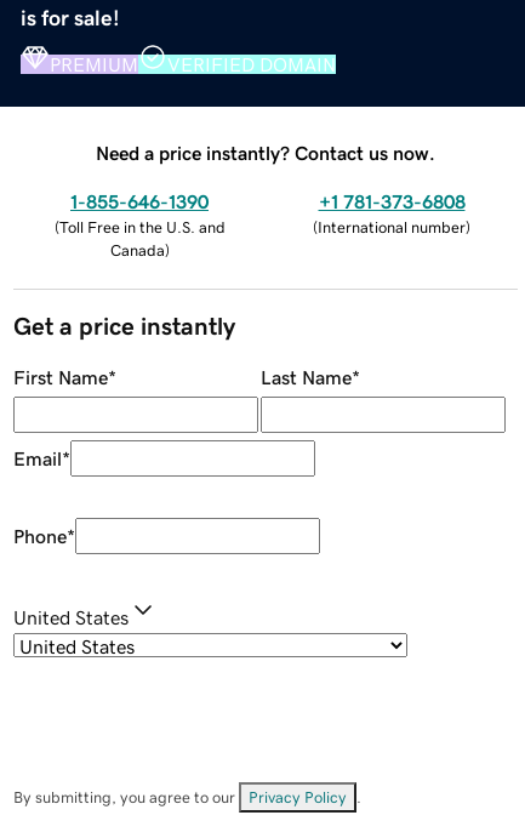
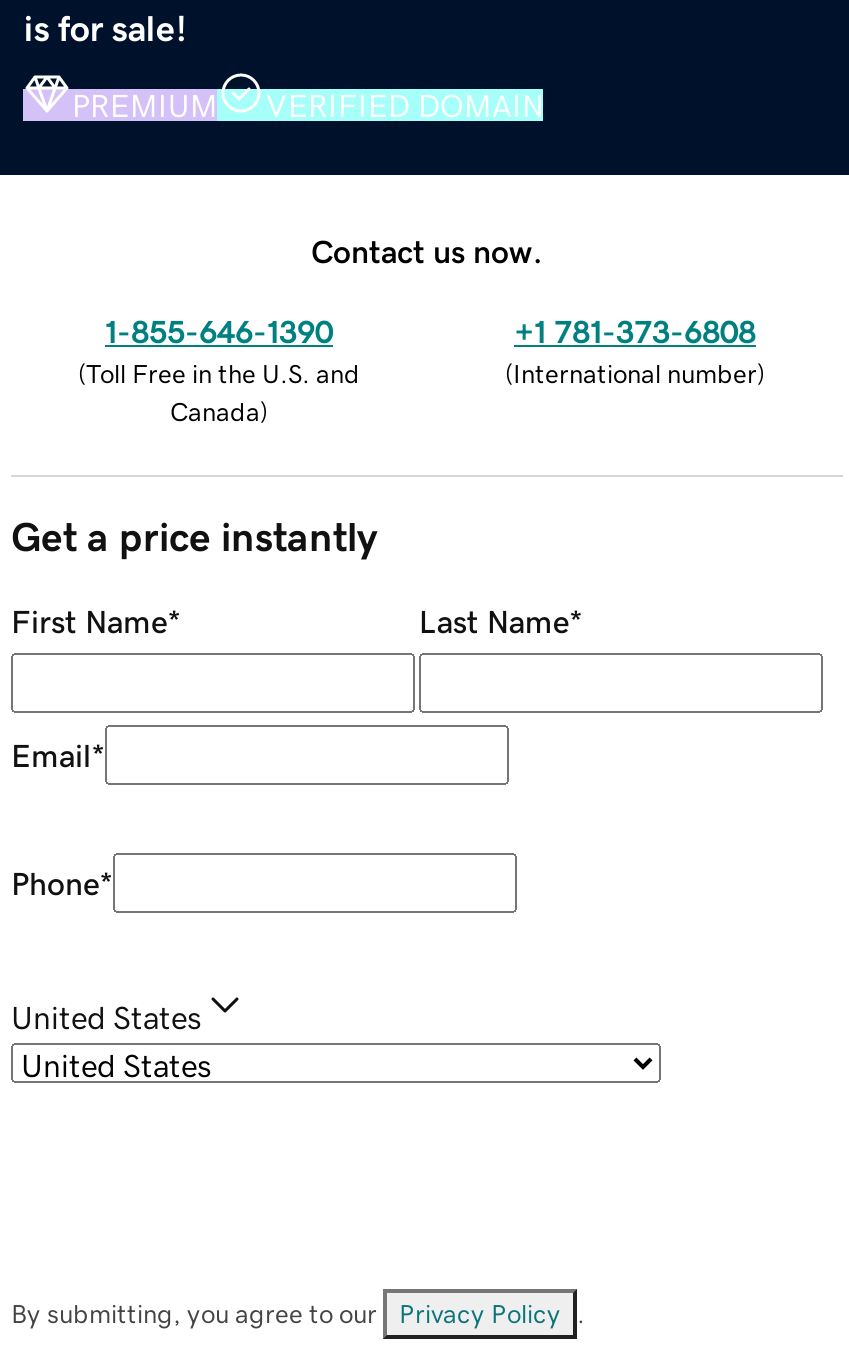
[96,143,435,162] Need a price instantly? Contact us now. -> [311,234,543,266] Contact us now.

